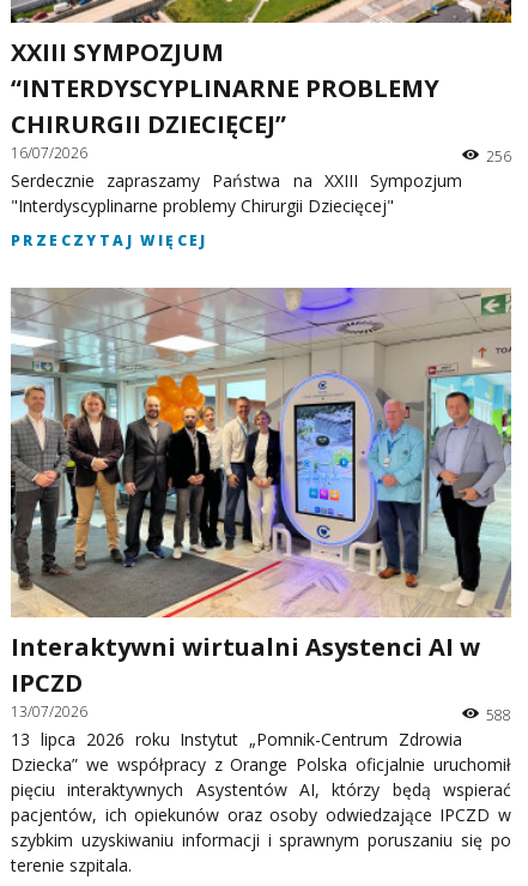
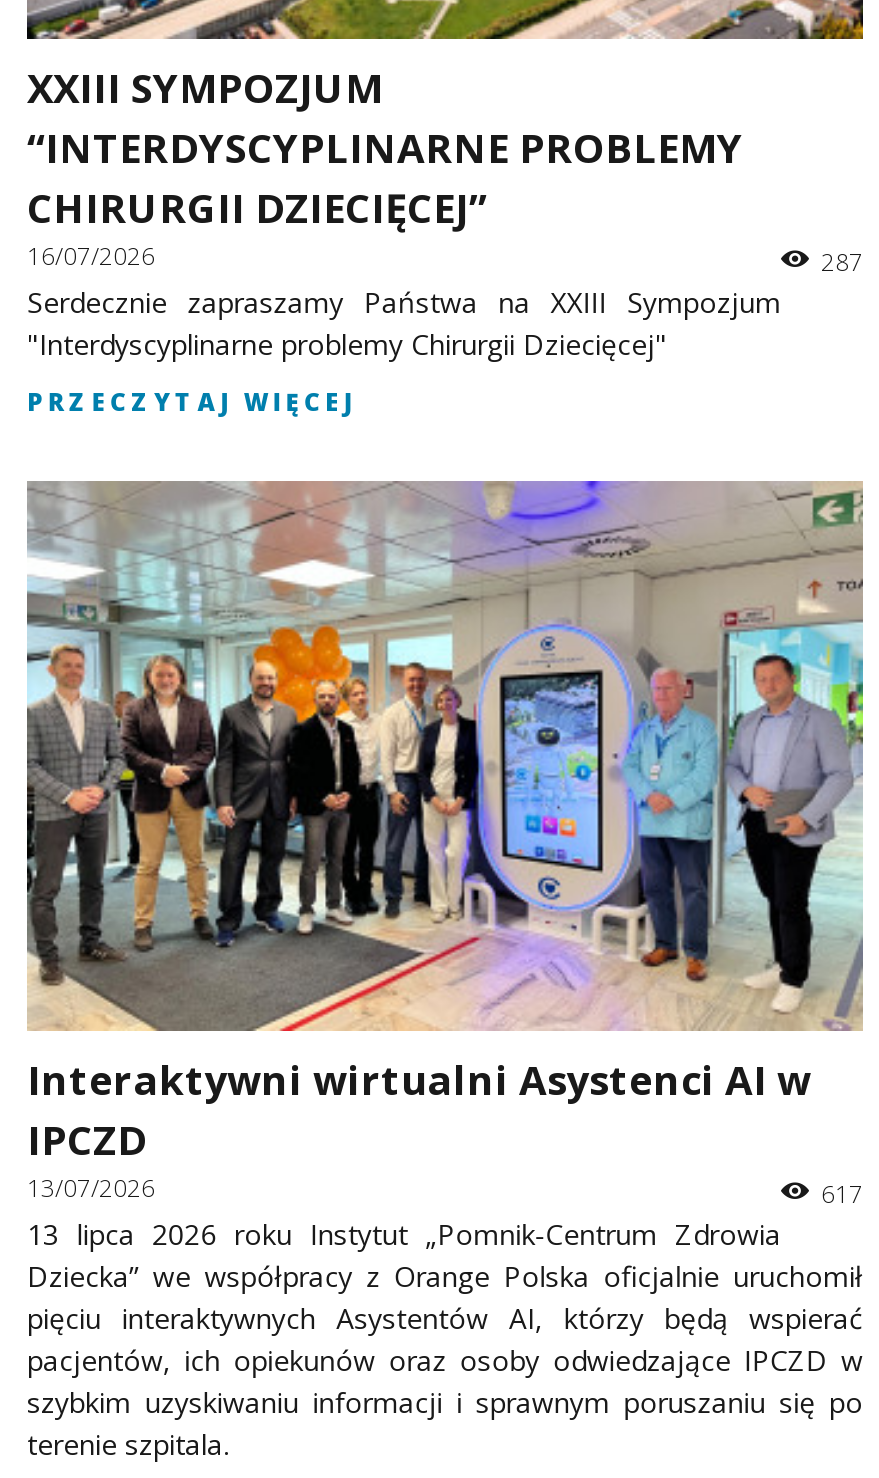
[479,147,511,167] 256 -> [809,245,863,279] 287
[479,705,511,725] 588 -> [809,1176,863,1210] 617

